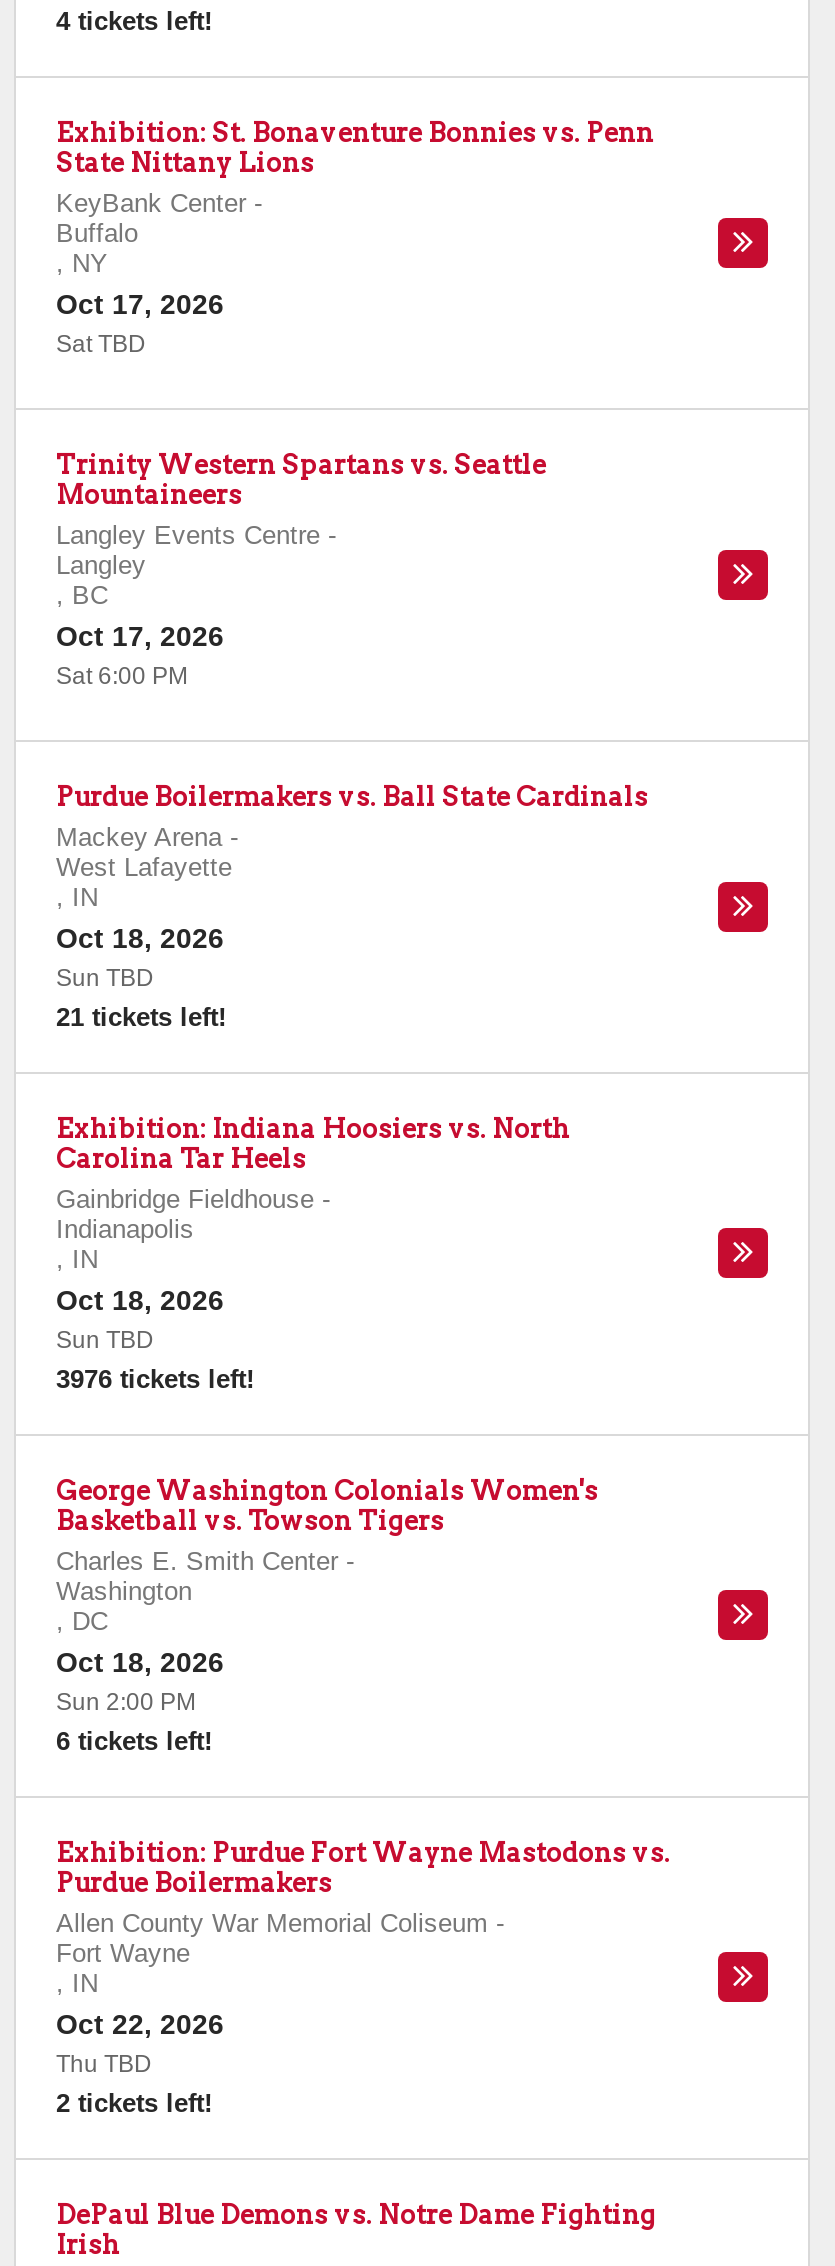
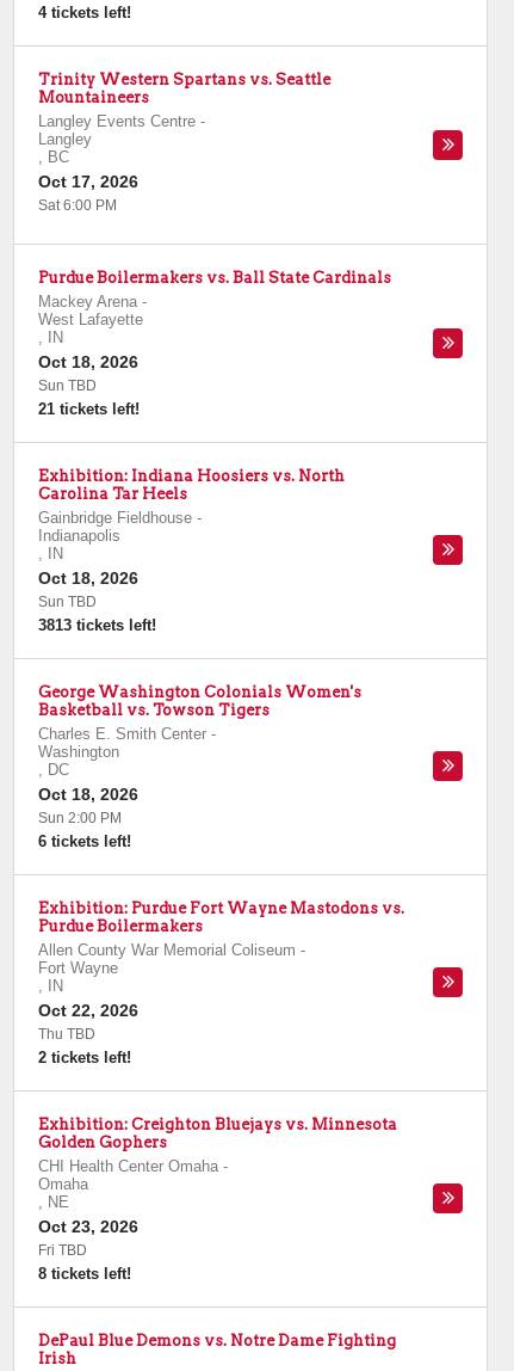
[56,118,654,358] Exhibition: St. Bonaventure Bonnies vs. Penn | State Nittany Lions | KeyBank Center - | Buffalo | , NY | Oct 17, 2026 | Sat TBD -> none
moved [56,450,648,1354] -> [38,70,391,610]: Trinity Western Spartans vs. Seattle | Mountaineers | Langley Events Centre - | ... | Oct 18, 2026 | Sun TBD
[56,1364,254,1394] 3976 tickets left! -> [38,616,156,634] 3813 tickets left!
moved [56,1476,670,2118] -> [38,683,404,1066]: George Washington Colonials Women's | Basketball vs. Towson Tigers | Charles E. Smith Center - | ... | Thu TBD | 2 tickets left!
none -> [38,1115,397,1283] Exhibition: Creighton Bluejays vs. Minnesota | Golden Gophers | CHI Health Center Omaha - | Omaha | , NE | Oct 23, 2026 | Fri TBD | 8 tickets left!

